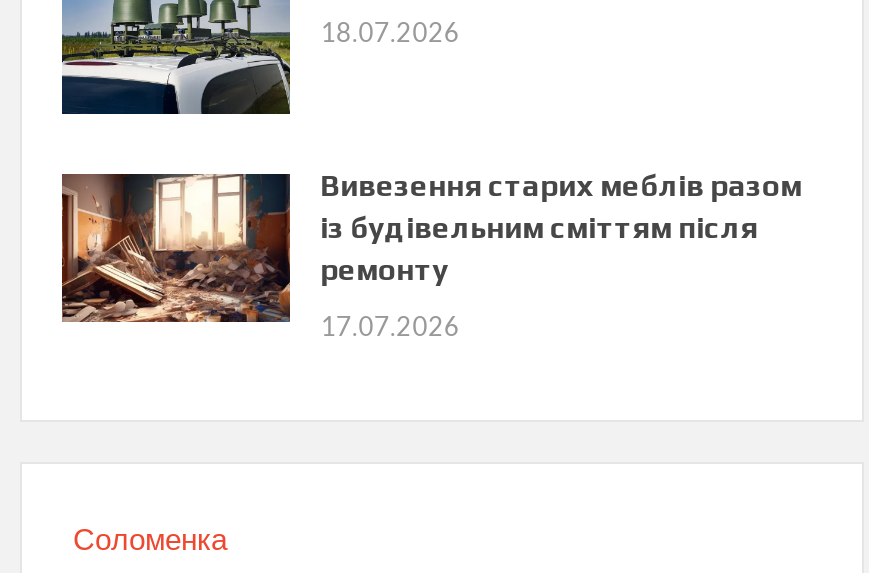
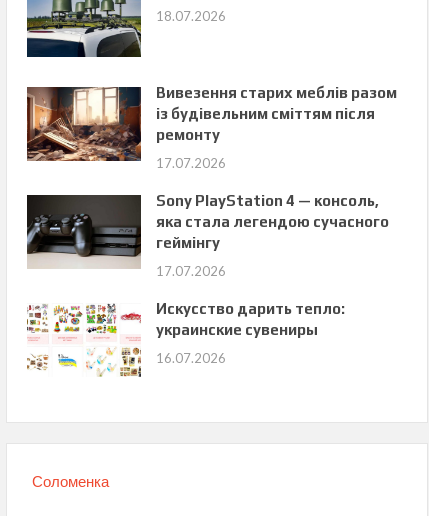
none -> [26,192,389,366] [image] | Sony PlayStation 4 — консоль, | яка стала легендою сучасного | геймінгу | 17.07.2026 | Искусство дарить тепло: | украинские сувениры | 16.07.2026
none -> [26,303,142,378] [image]

